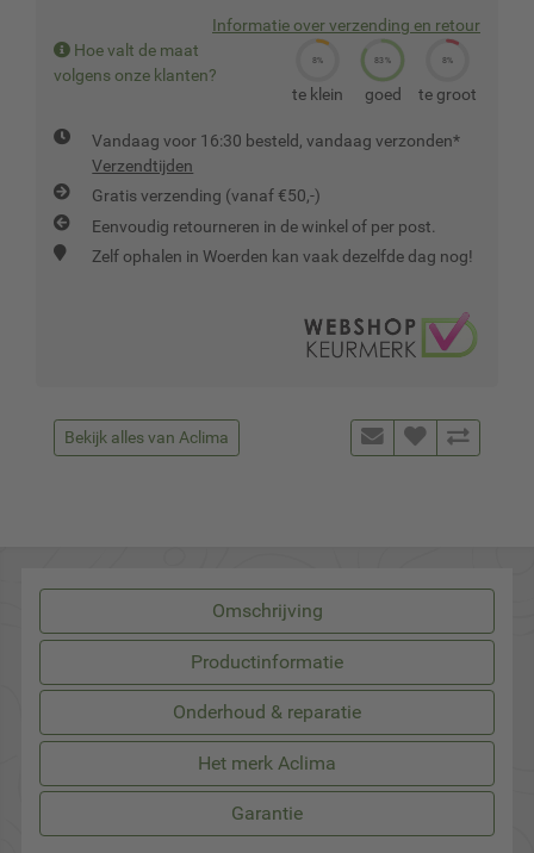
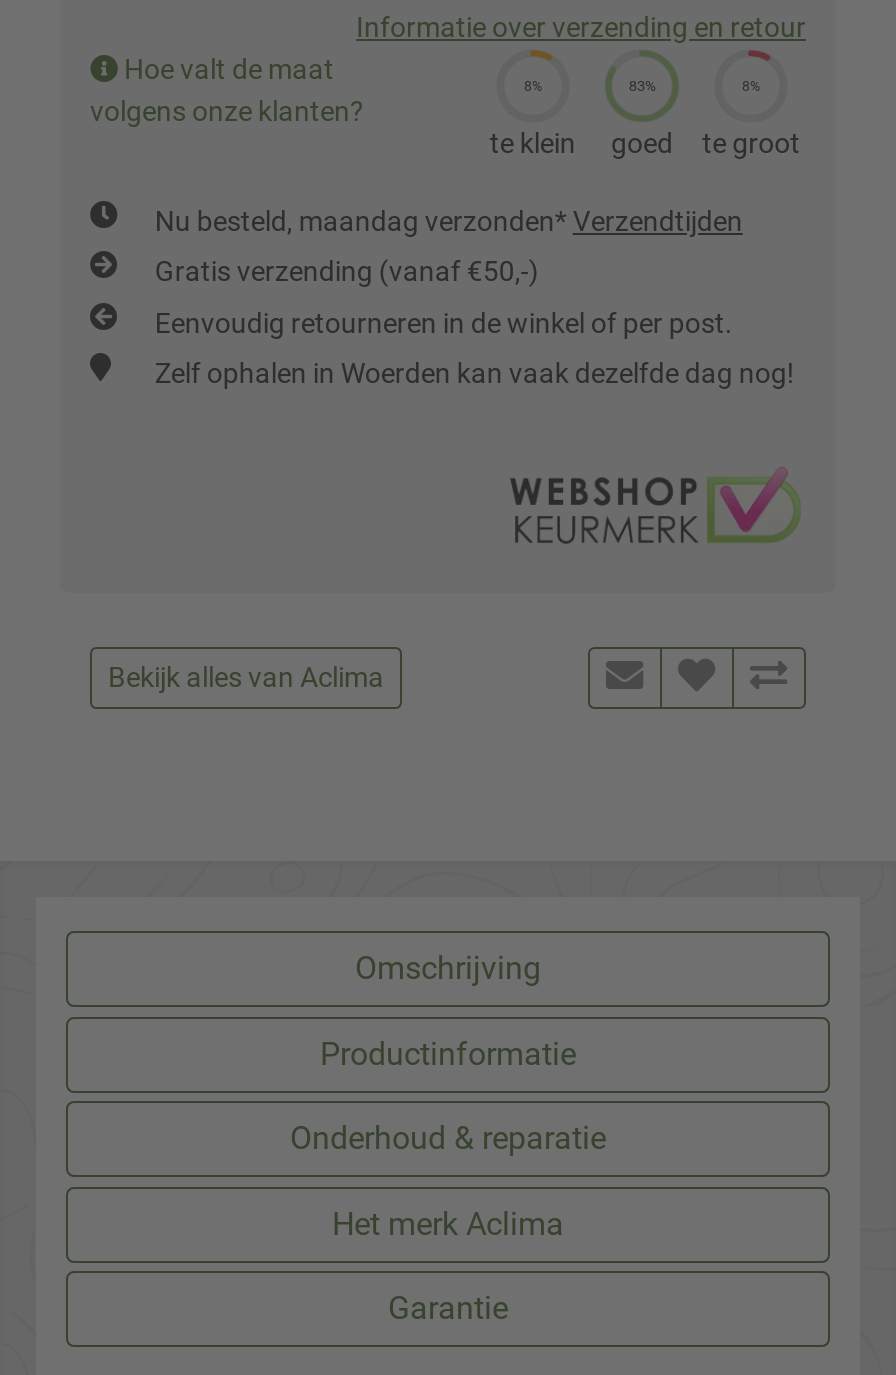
[92,131,460,175] Vandaag voor 16:30 besteld, vandaag verzonden* | Verzendtijden -> [155,204,743,236] Nu besteld, maandag verzonden* Verzendtijden

